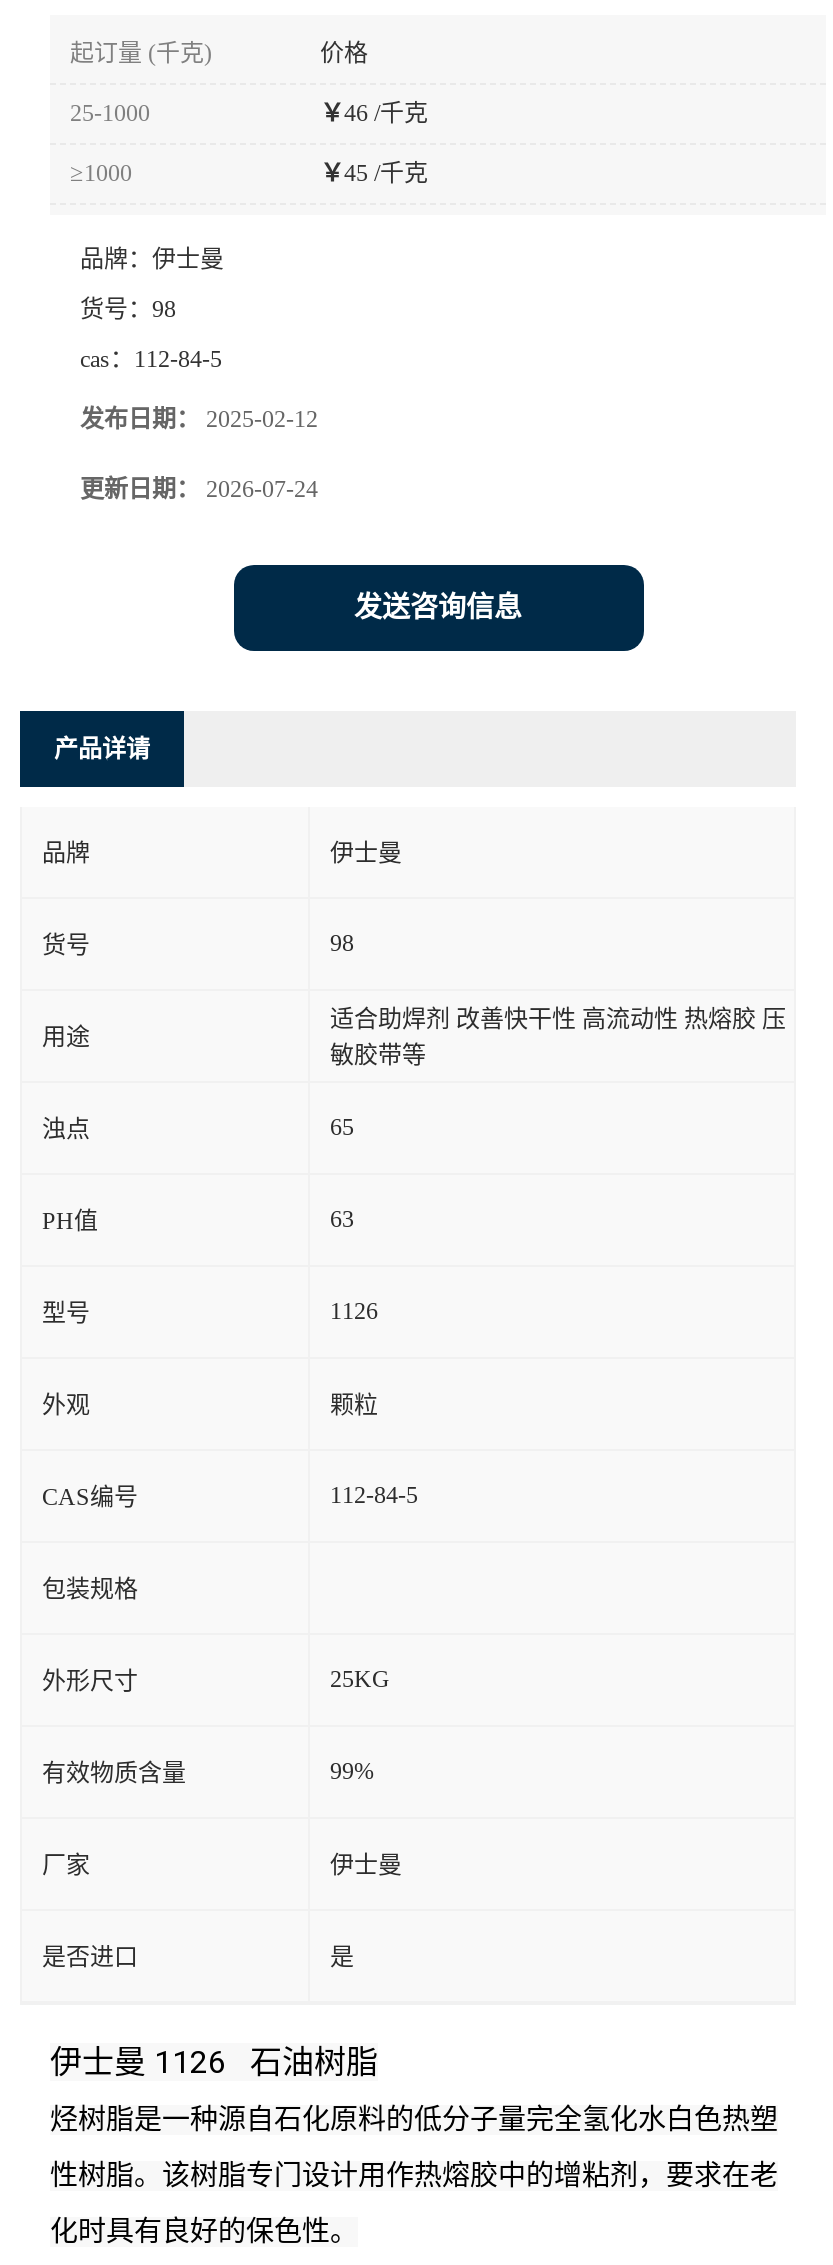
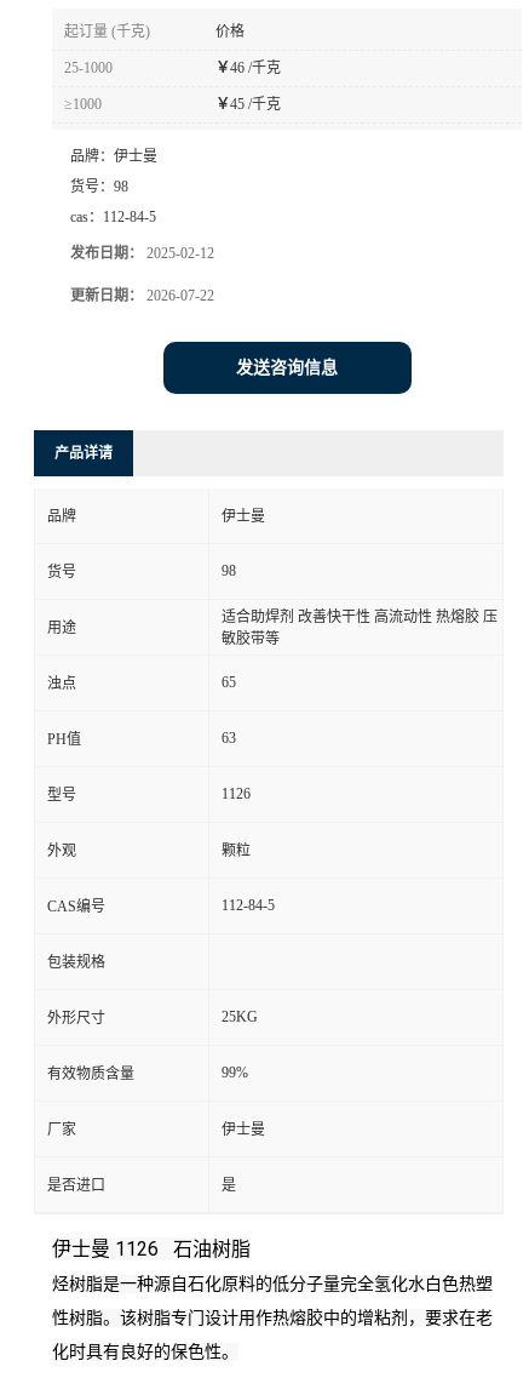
[80,475,318,503] 更新日期：2026-07-24 -> [70,287,214,304] 更新日期：2026-07-22

